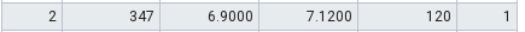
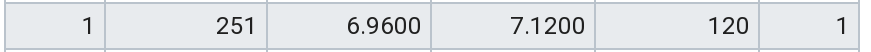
[48,8,57,25] 2 -> [82,12,96,40] 1
[129,8,154,25] 347 -> [216,12,258,40] 251
[208,8,253,25] 6.9000 -> [346,12,422,40] 6.9600

